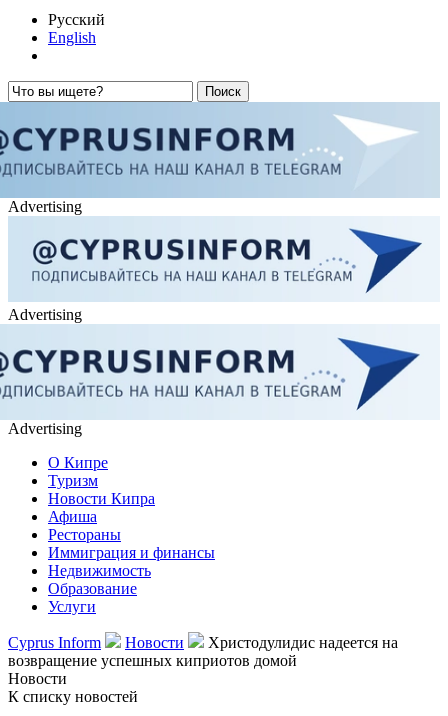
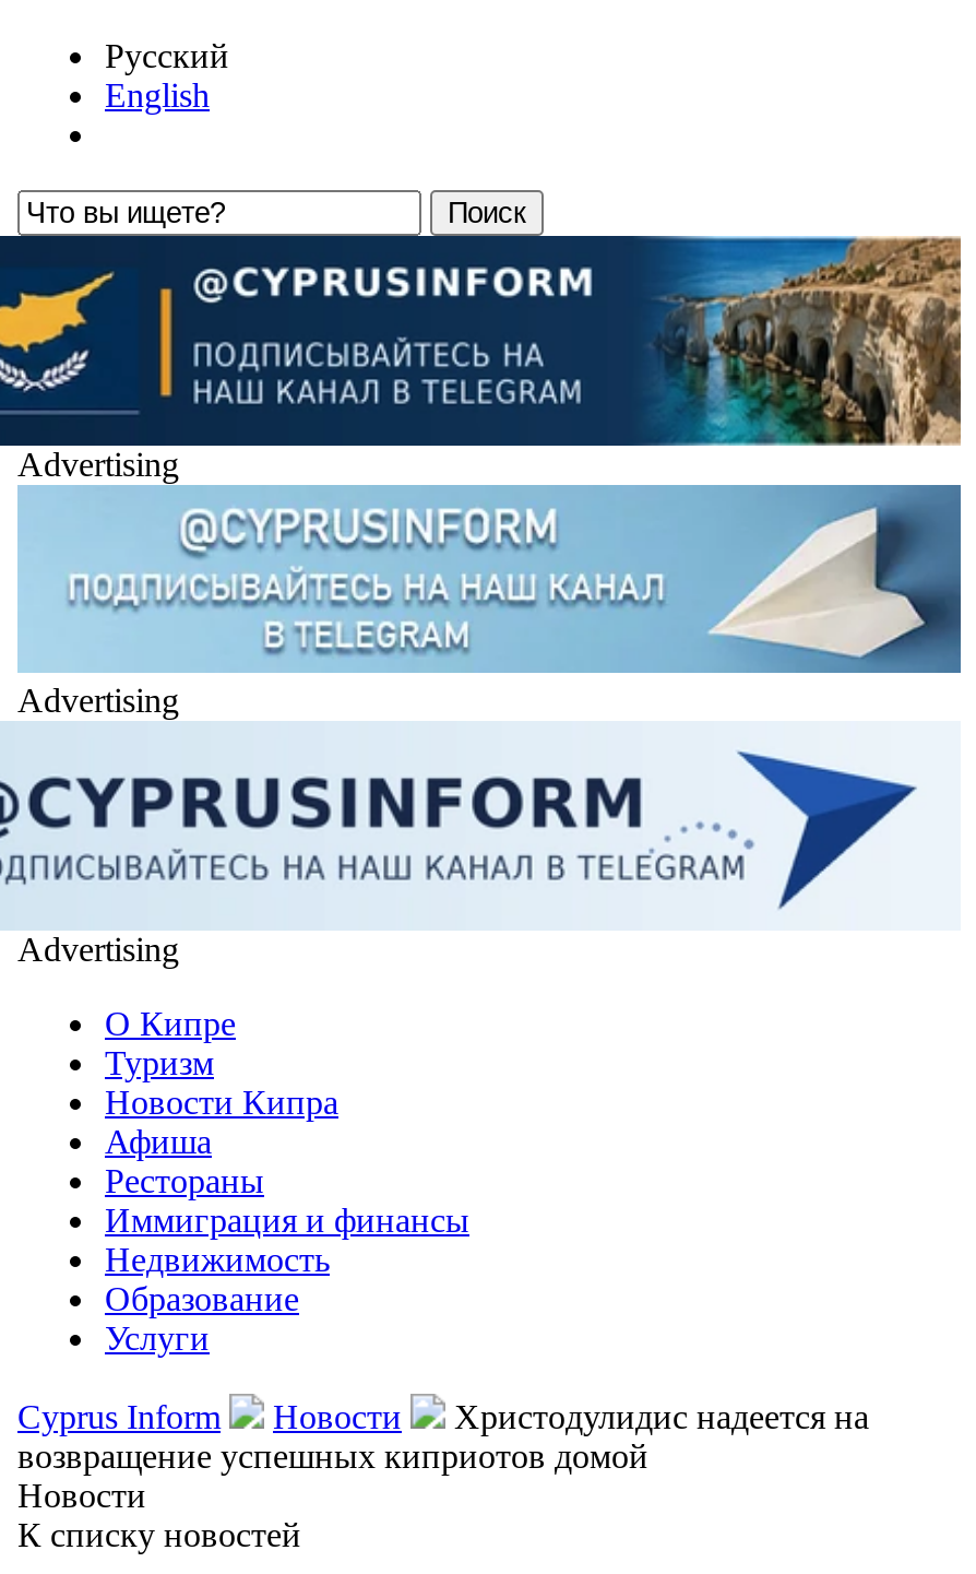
[3,101,440,198] [image] -> [7,234,963,448] [image]
[10,216,440,302] [image] -> [20,483,963,675] [image]

